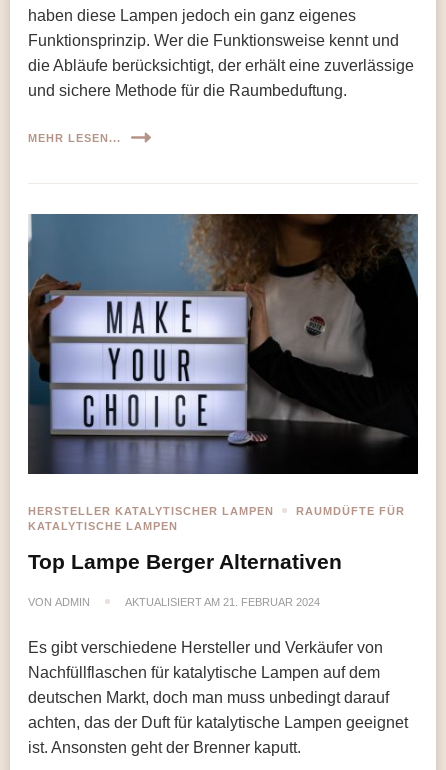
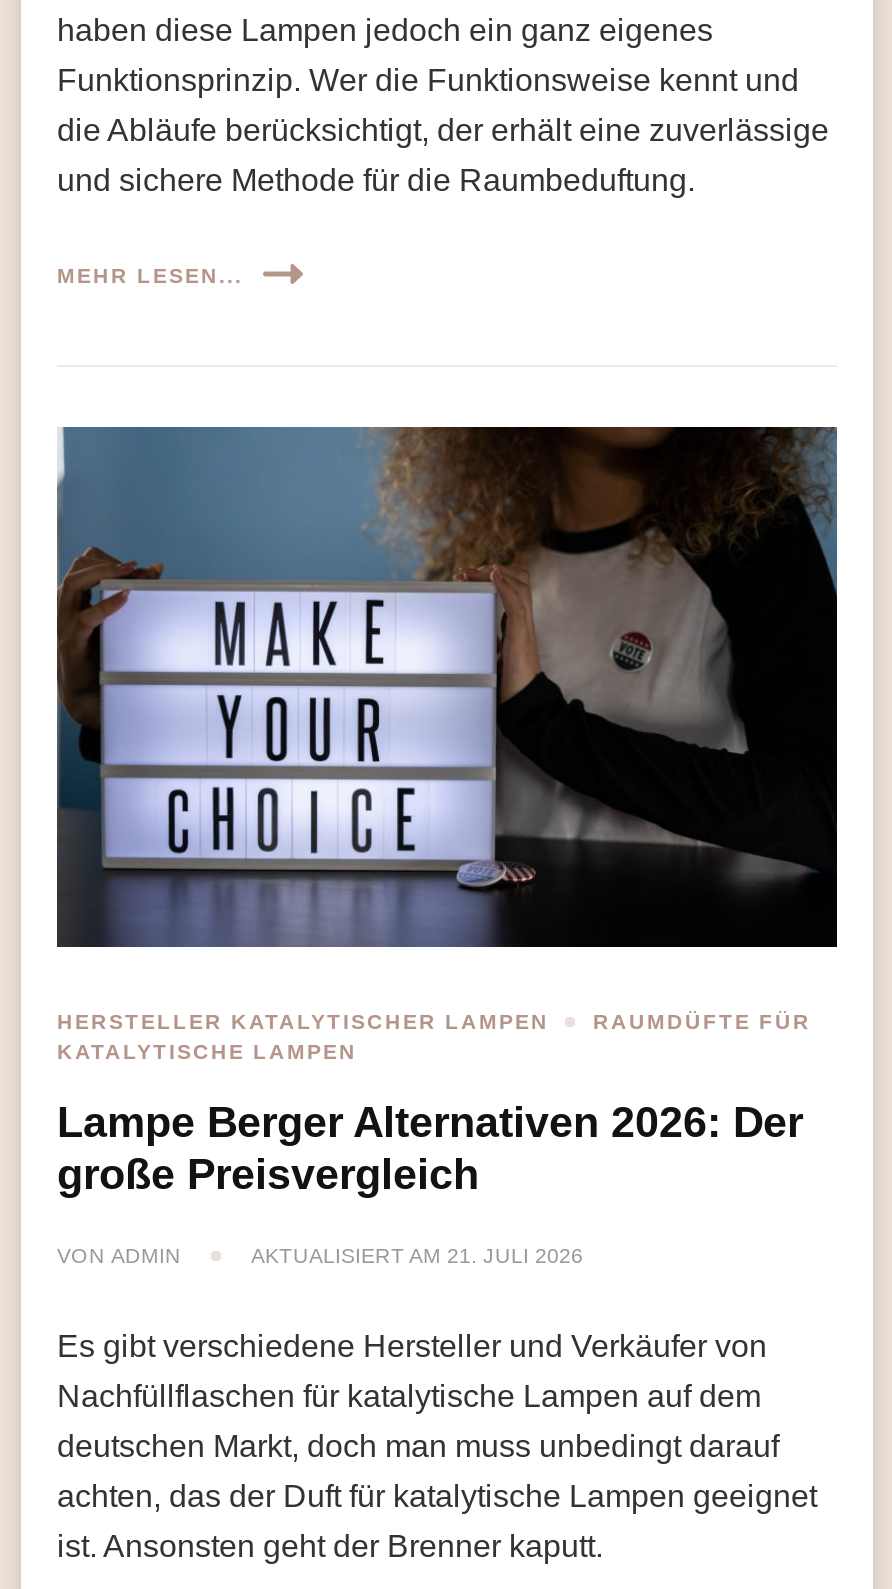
[28,550,342,574] Top Lampe Berger Alternativen -> [57,1099,803,1199] Lampe Berger Alternativen 2026: Der | große Preisvergleich
[125,596,320,608] AKTUALISIERT AM 21. FEBRUAR 2024 -> [251,1243,583,1267] AKTUALISIERT AM 21. JULI 2026

